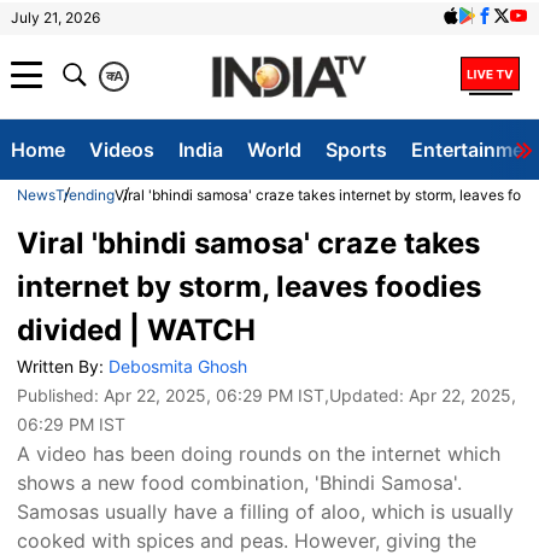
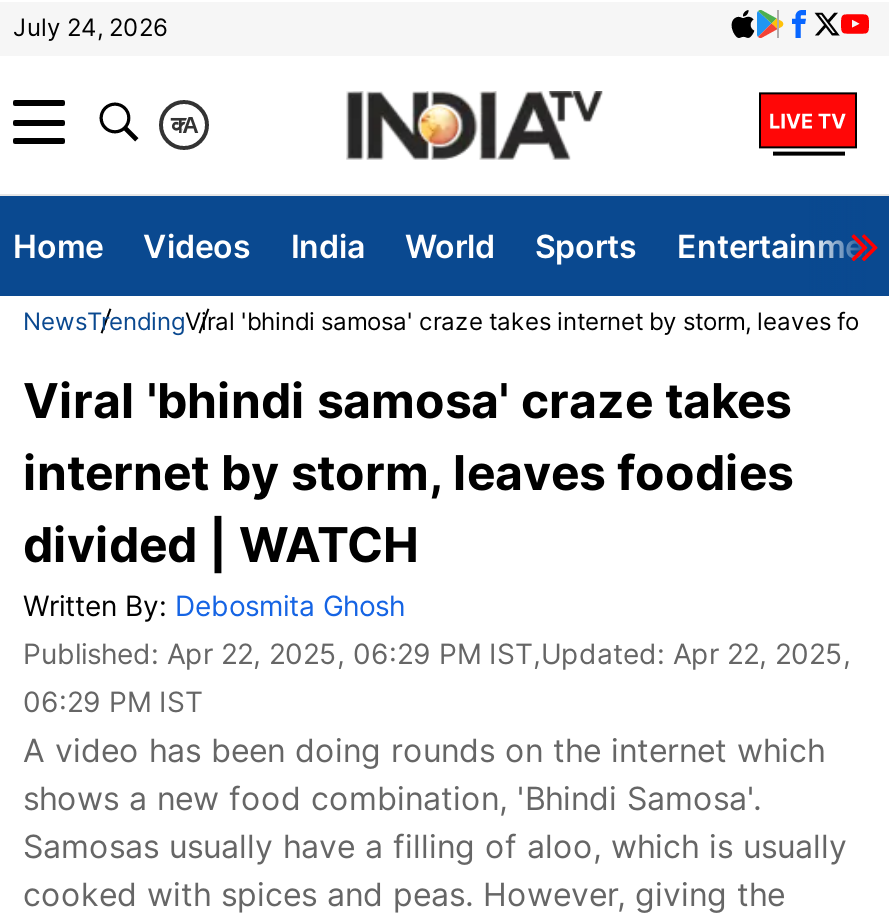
[11,8,100,27] July 21, 2026 -> [13,12,167,42] July 24, 2026

